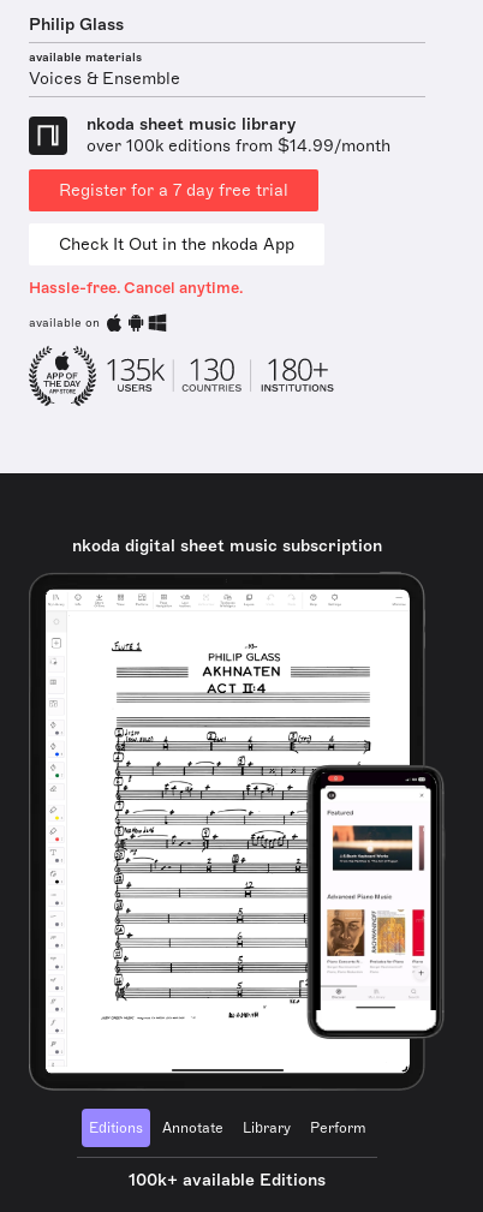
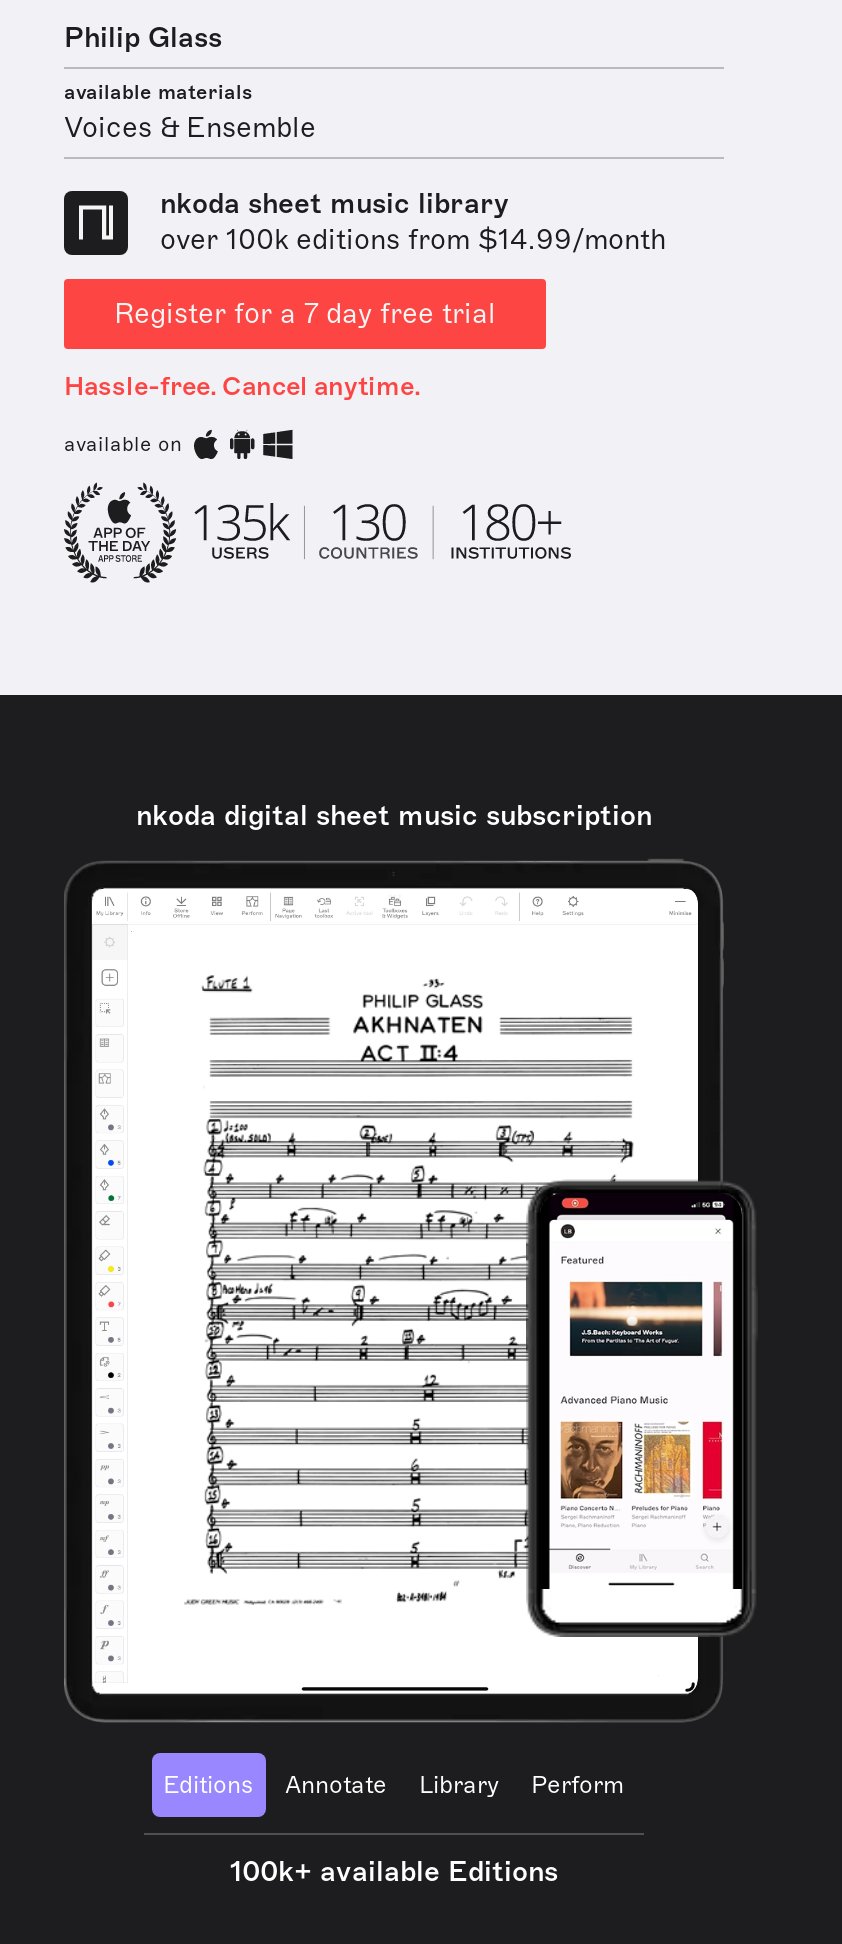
[59,234,294,255] Check It Out in the nkoda App -> none

